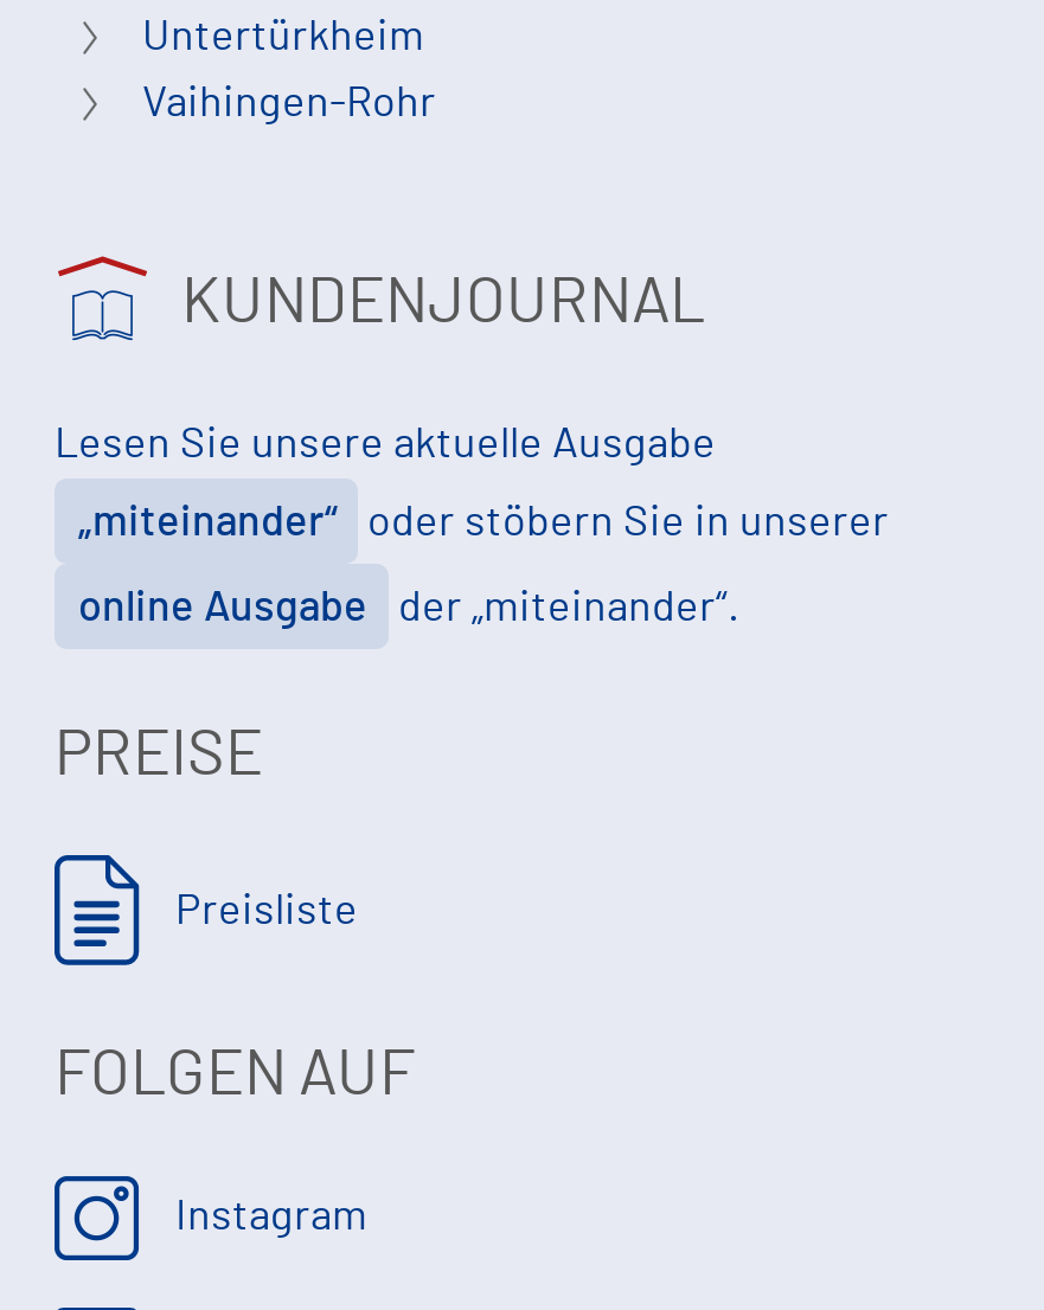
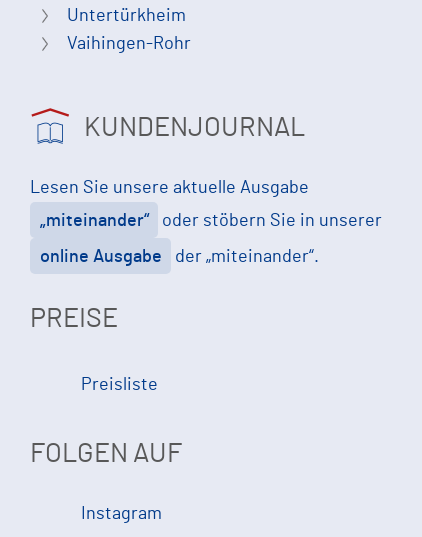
[52,853,142,969] [image] -> none
[52,1173,142,1263] [image] -> none

